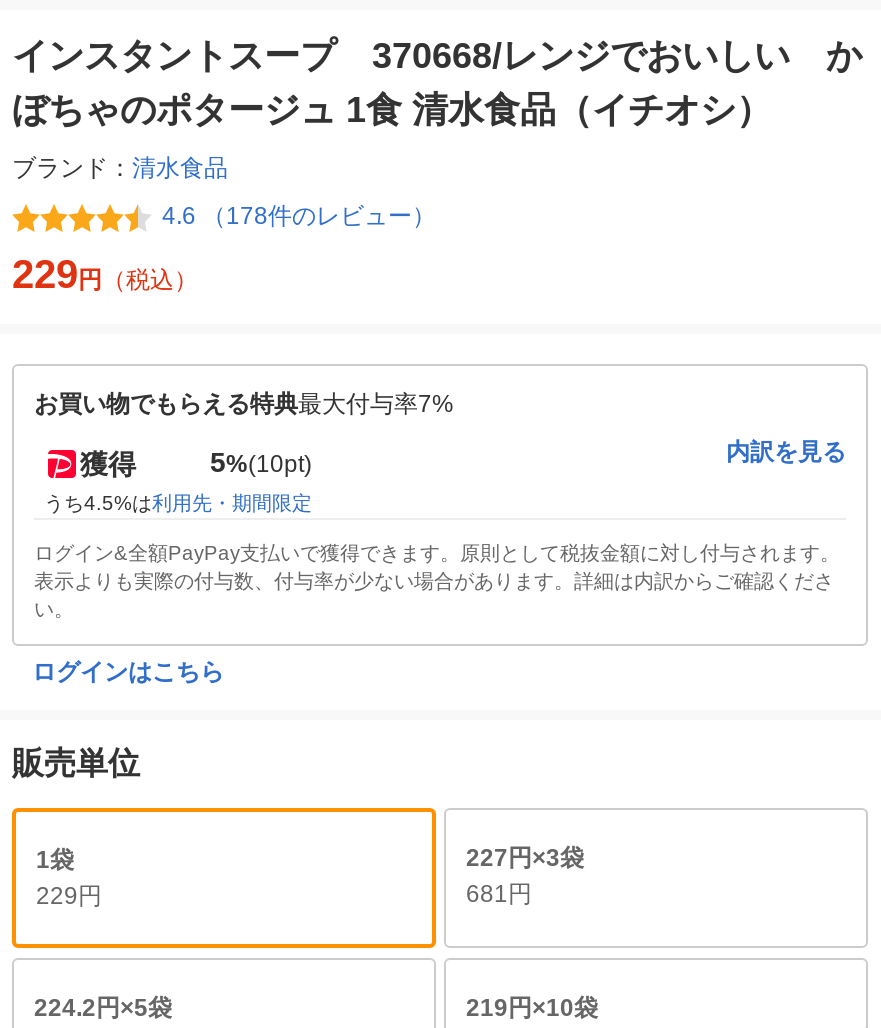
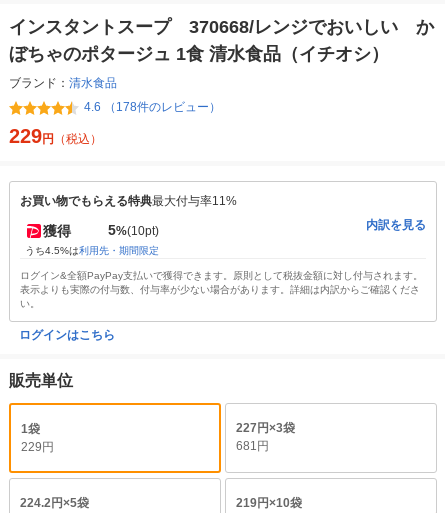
[34,391,454,419] お買い物でもらえる特典最大付与率7% -> [20,194,237,208] お買い物でもらえる特典最大付与率11%

